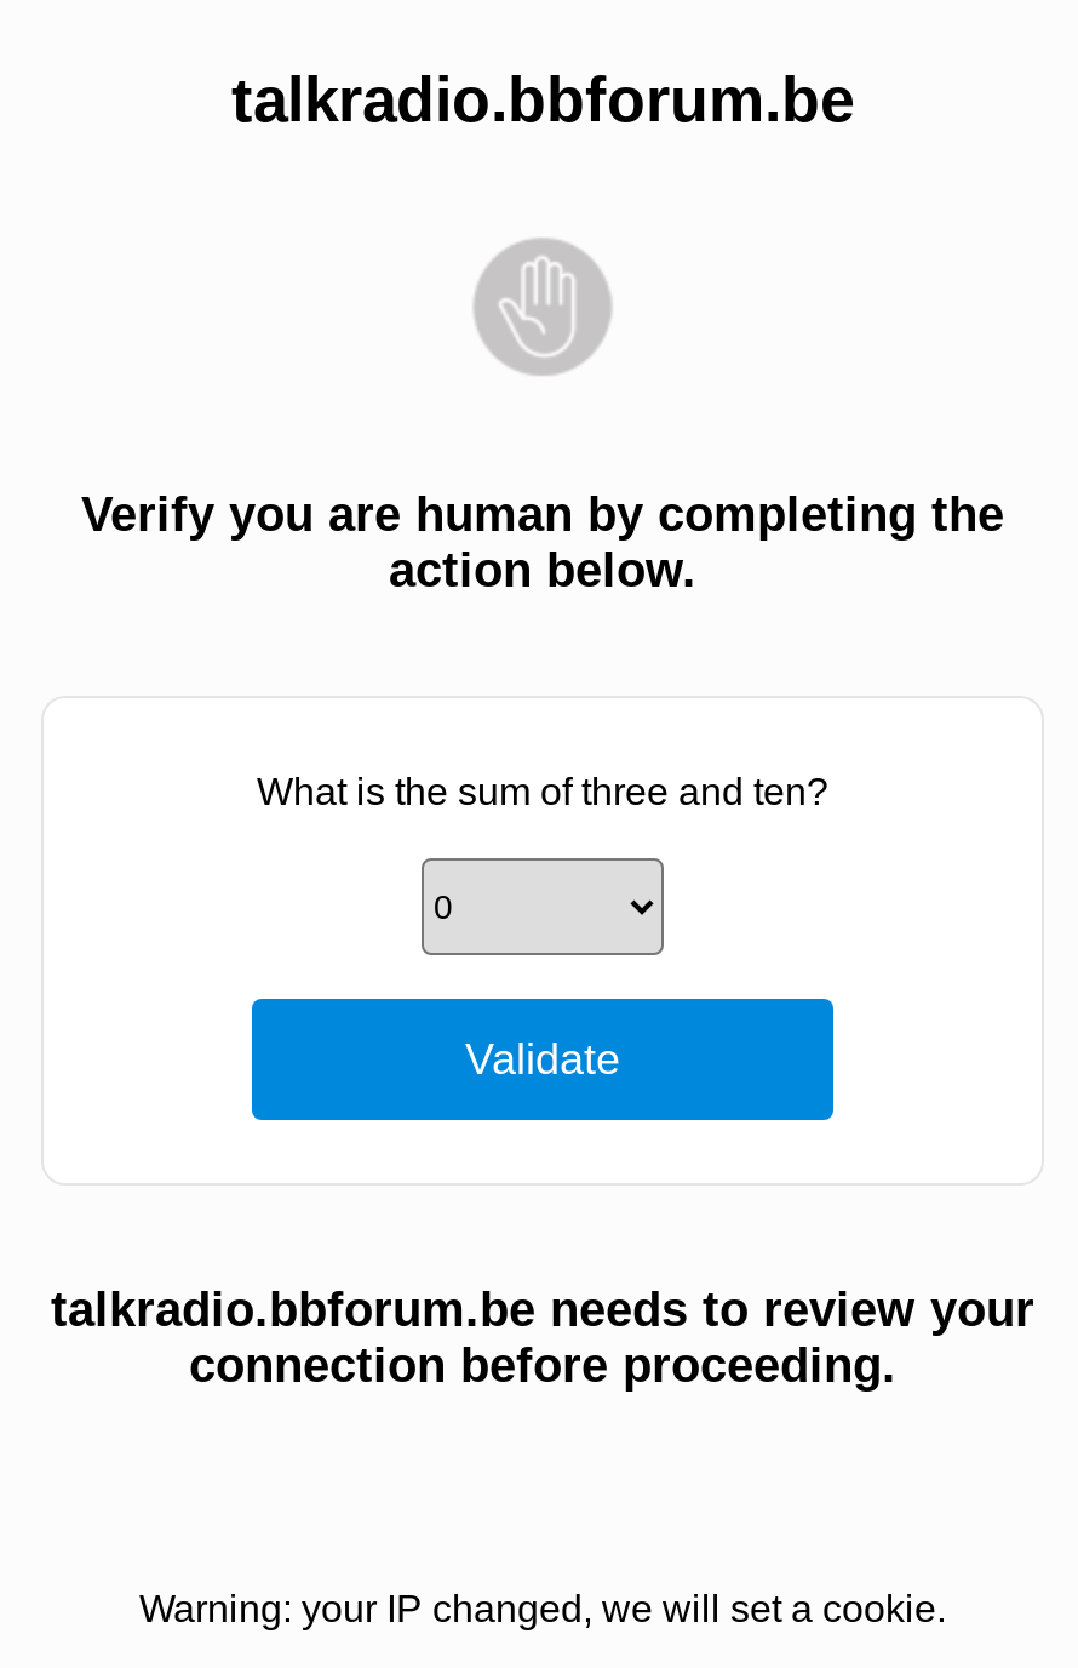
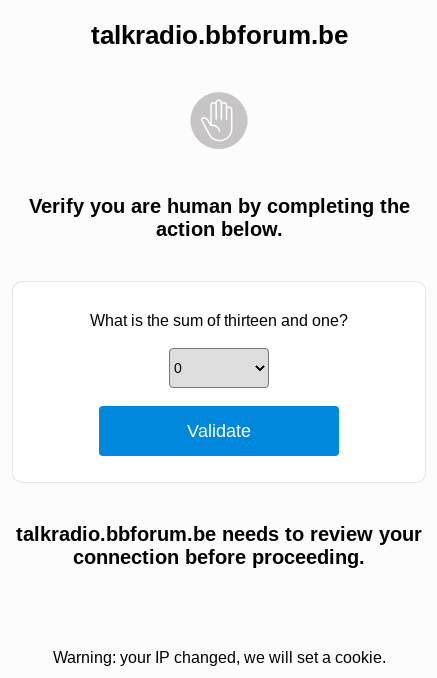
[257,771,828,812] What is the sum of three and ten? -> [90,312,348,329] What is the sum of thirteen and one?

